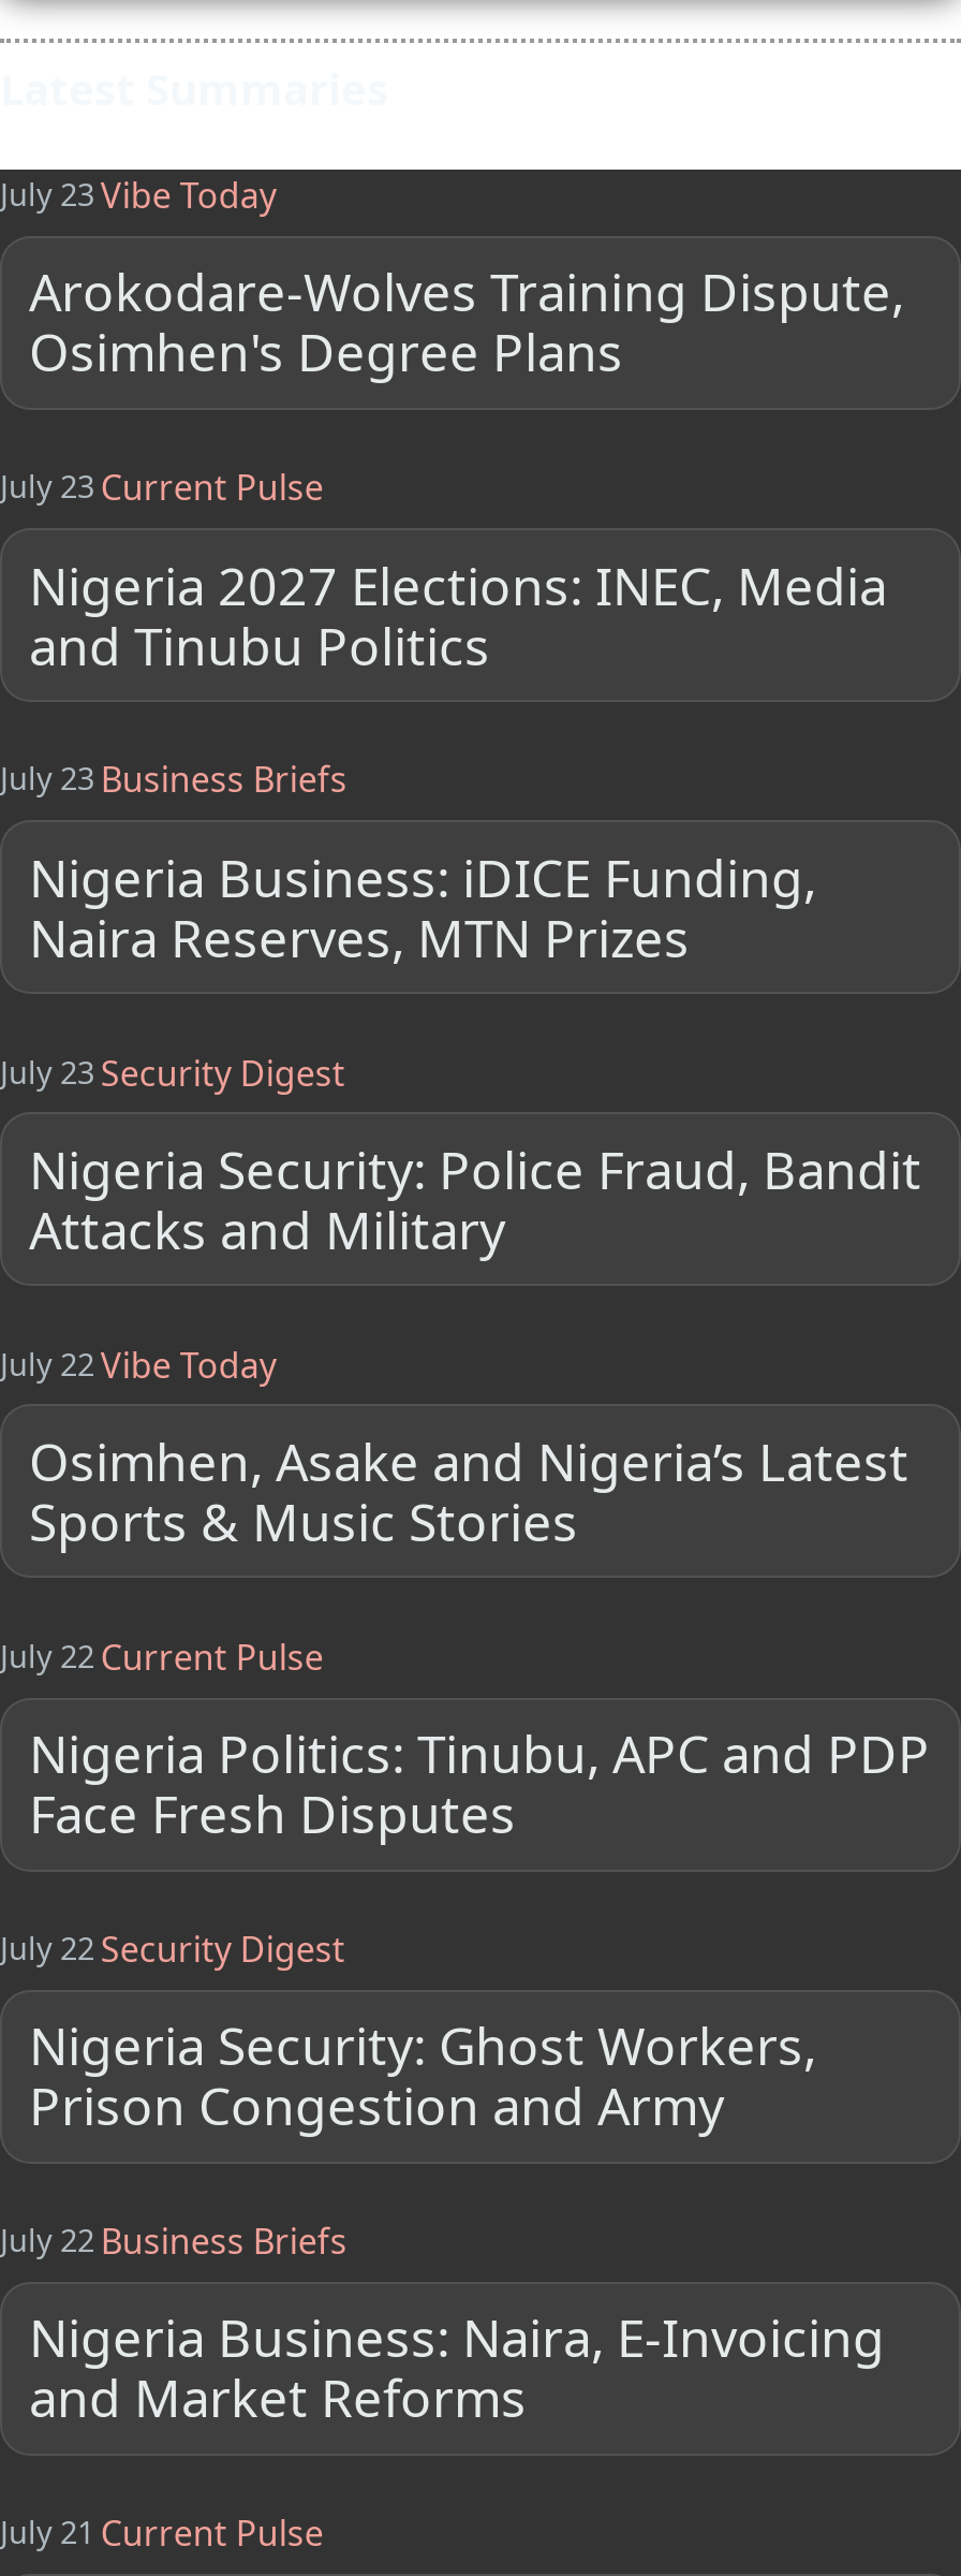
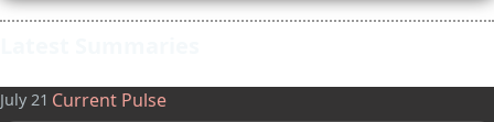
[0,172,930,2433] July 23 Vibe Today | Arokodare-Wolves Training Dispute, | Osimhen's Degree Plans | July 23 Current Pulse | Nigeria 2027 Elections: INEC, Media | and Tinubu Politics | July 23 Business Briefs | Nigeria Business: iDICE Funding, | Naira Reserves, MTN Prizes | July 23 Security Digest | Nigeria Security: Police Fraud, Bandit | Attacks and Military | July 22 Vibe Today | Osimhen, Asake and Nigeria’s Latest | Sports & Music Stories | July 22 Current Pulse | Nigeria Politics: Tinubu, APC and PDP | Face Fresh Disputes | July 22 Security Digest | Nigeria Security: Ghost Workers, | Prison Congestion and Army | July 22 Business Briefs | Nigeria Business: Naira, E-Invoicing | and Market Reforms -> none

